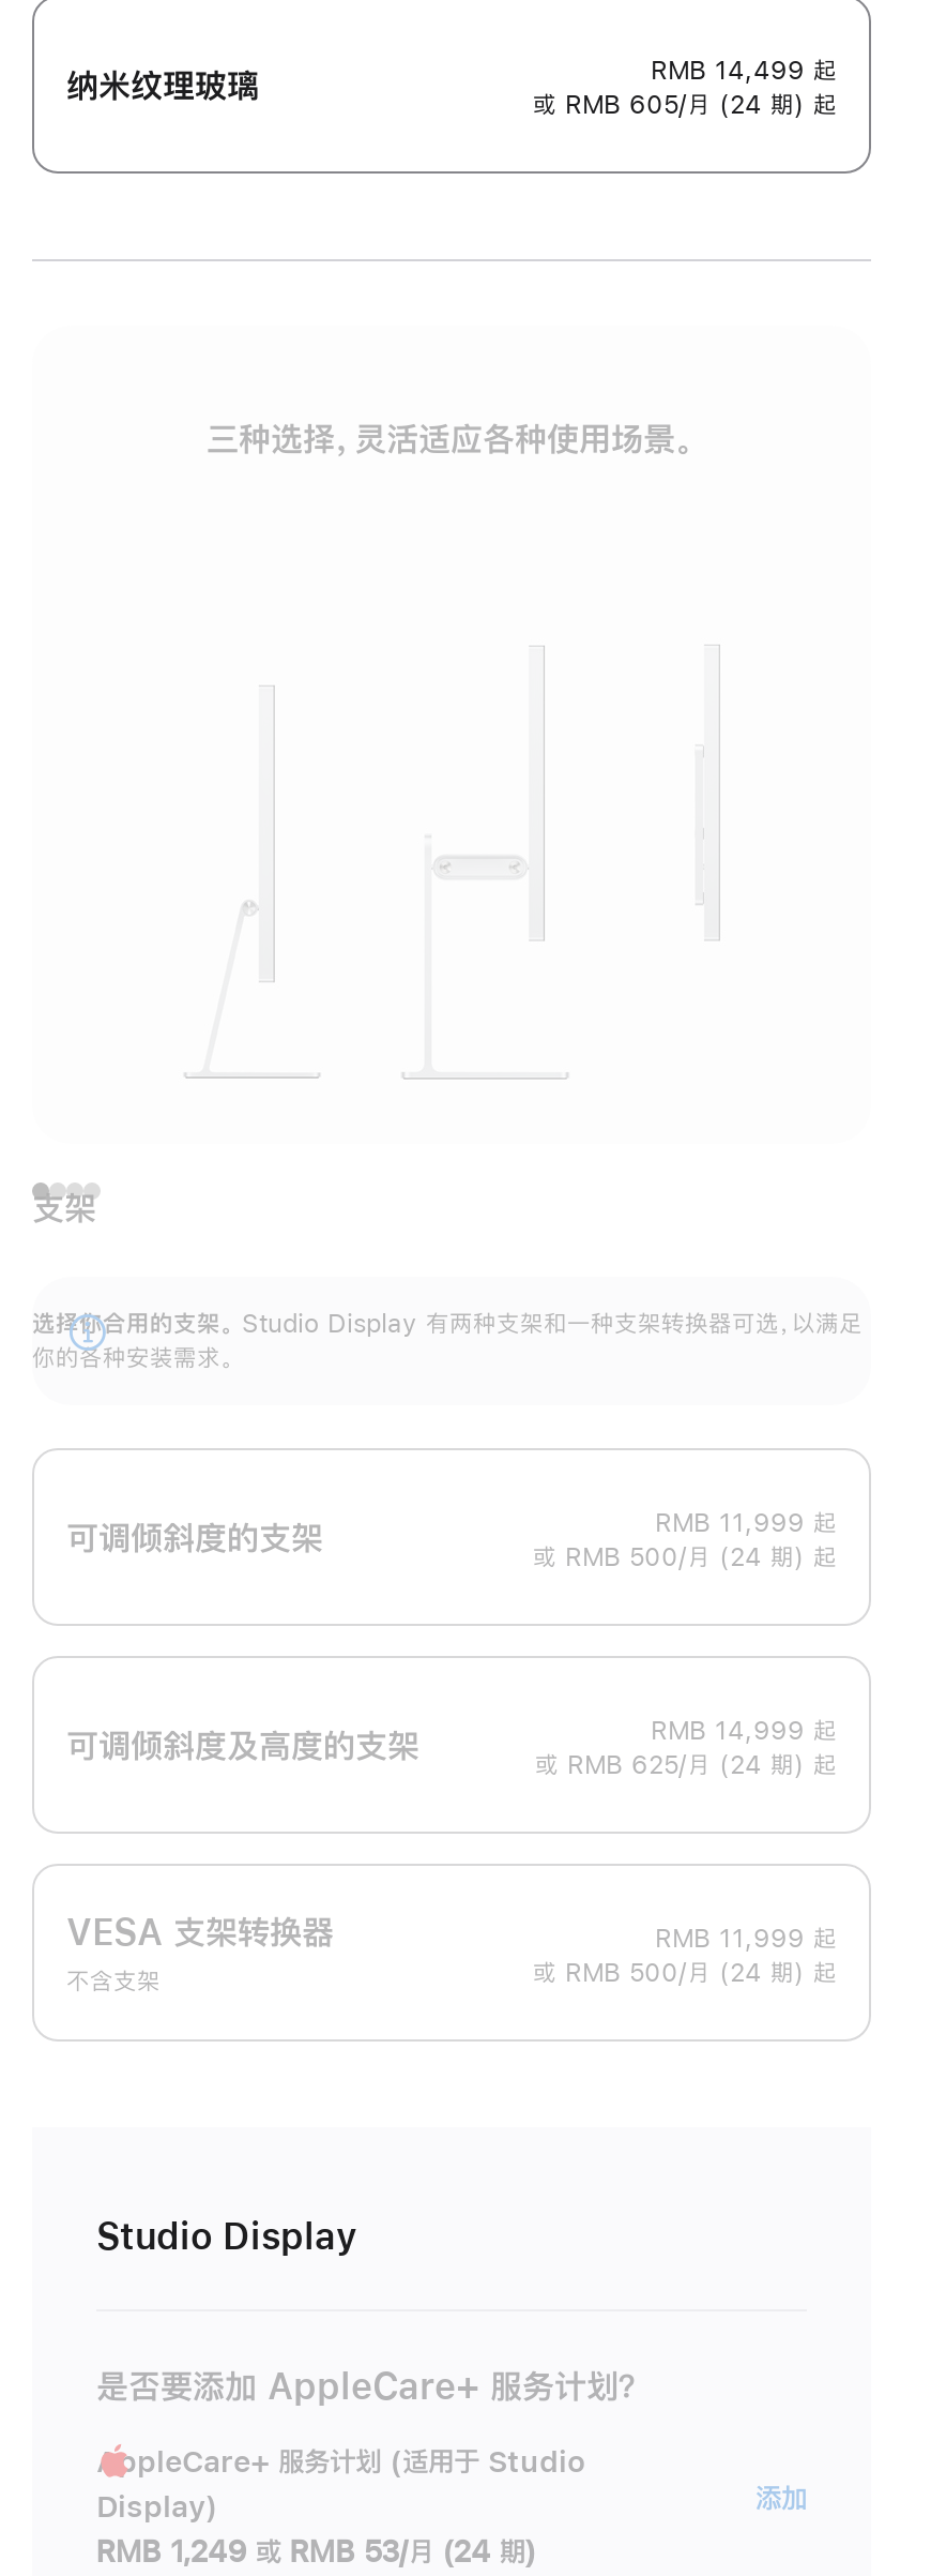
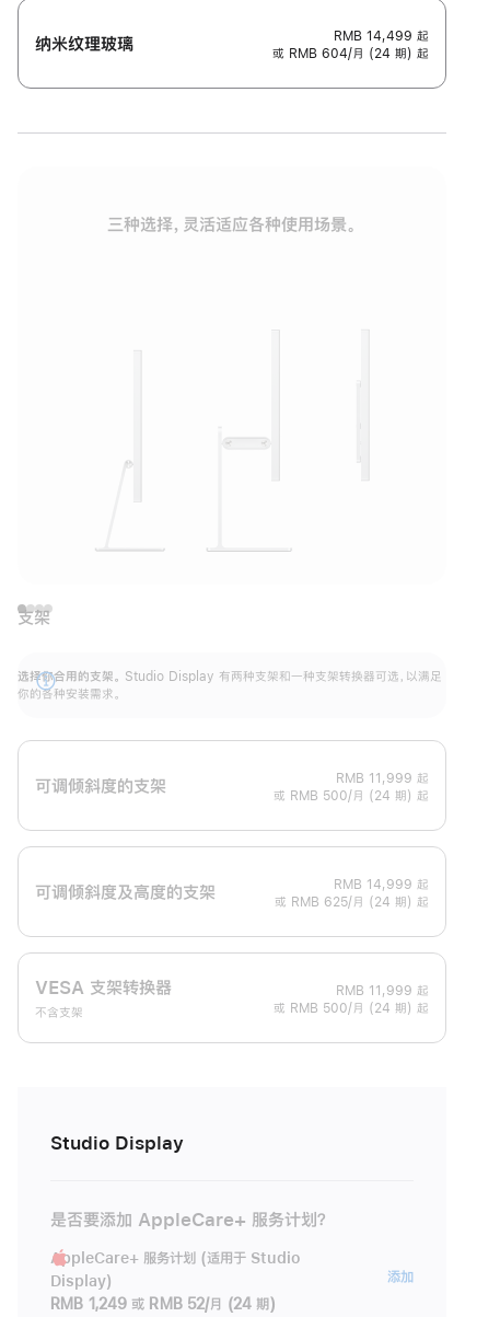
[533,93,837,118] 或 RMB 605/月 (24 期) 起 -> [272,47,429,60] 或 RMB 604/月 (24 期) 起
[96,2537,537,2567] RMB 1,249 或 RMB 53/月 (24 期) -> [50,1297,275,1312] RMB 1,249 或 RMB 52/月 (24 期)

